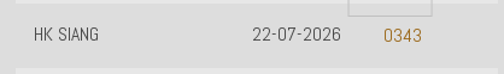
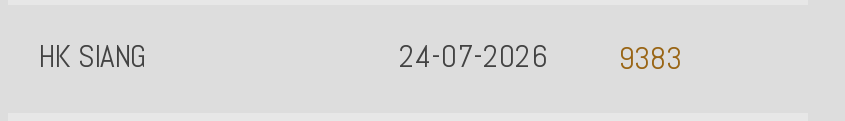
[251,23,341,47] 22-07-2026 -> [399,38,547,78] 24-07-2026
[383,24,422,48] 0343 -> [618,39,682,79] 9383

